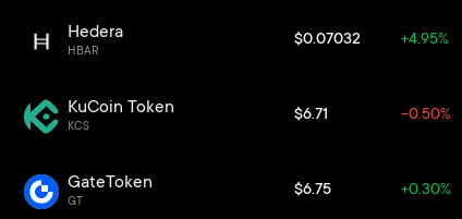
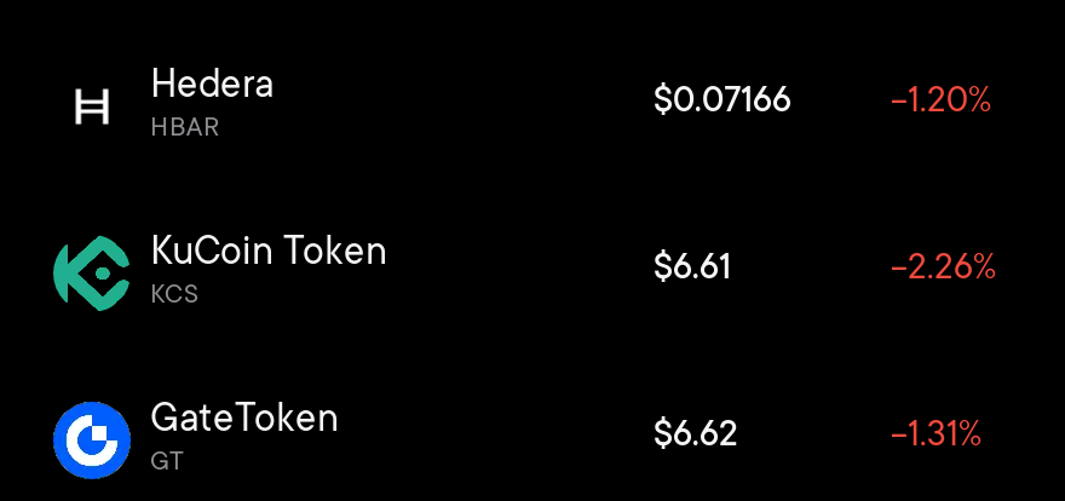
[294,32,361,49] $0.07032 -> [654,85,791,123] $0.07166
[401,32,449,49] +4.95% -> [891,85,992,123] -1.20%
[294,107,328,124] $6.71 -> [654,252,731,290] $6.61
[401,107,451,124] -0.50% -> [891,252,997,290] -2.26%
[294,182,331,199] $6.75 -> [654,419,738,457] $6.62
[401,182,451,199] +0.30% -> [891,419,983,457] -1.31%

